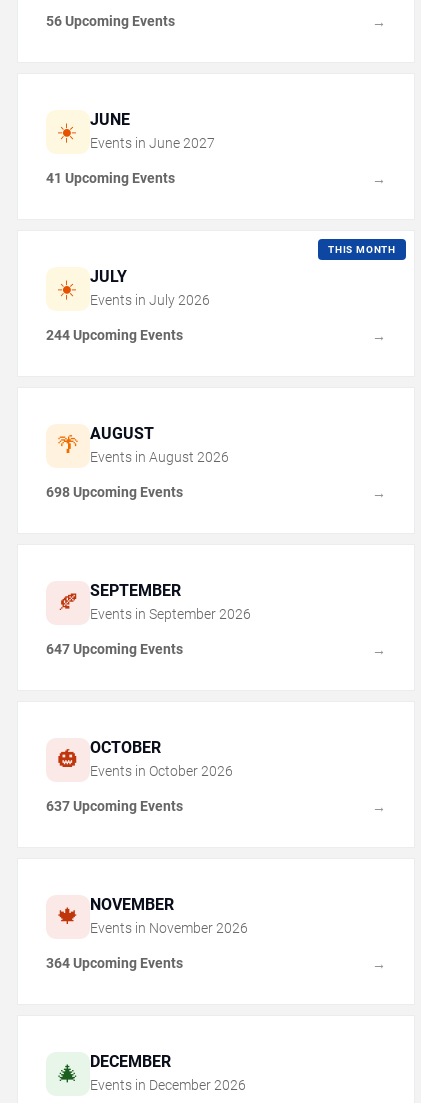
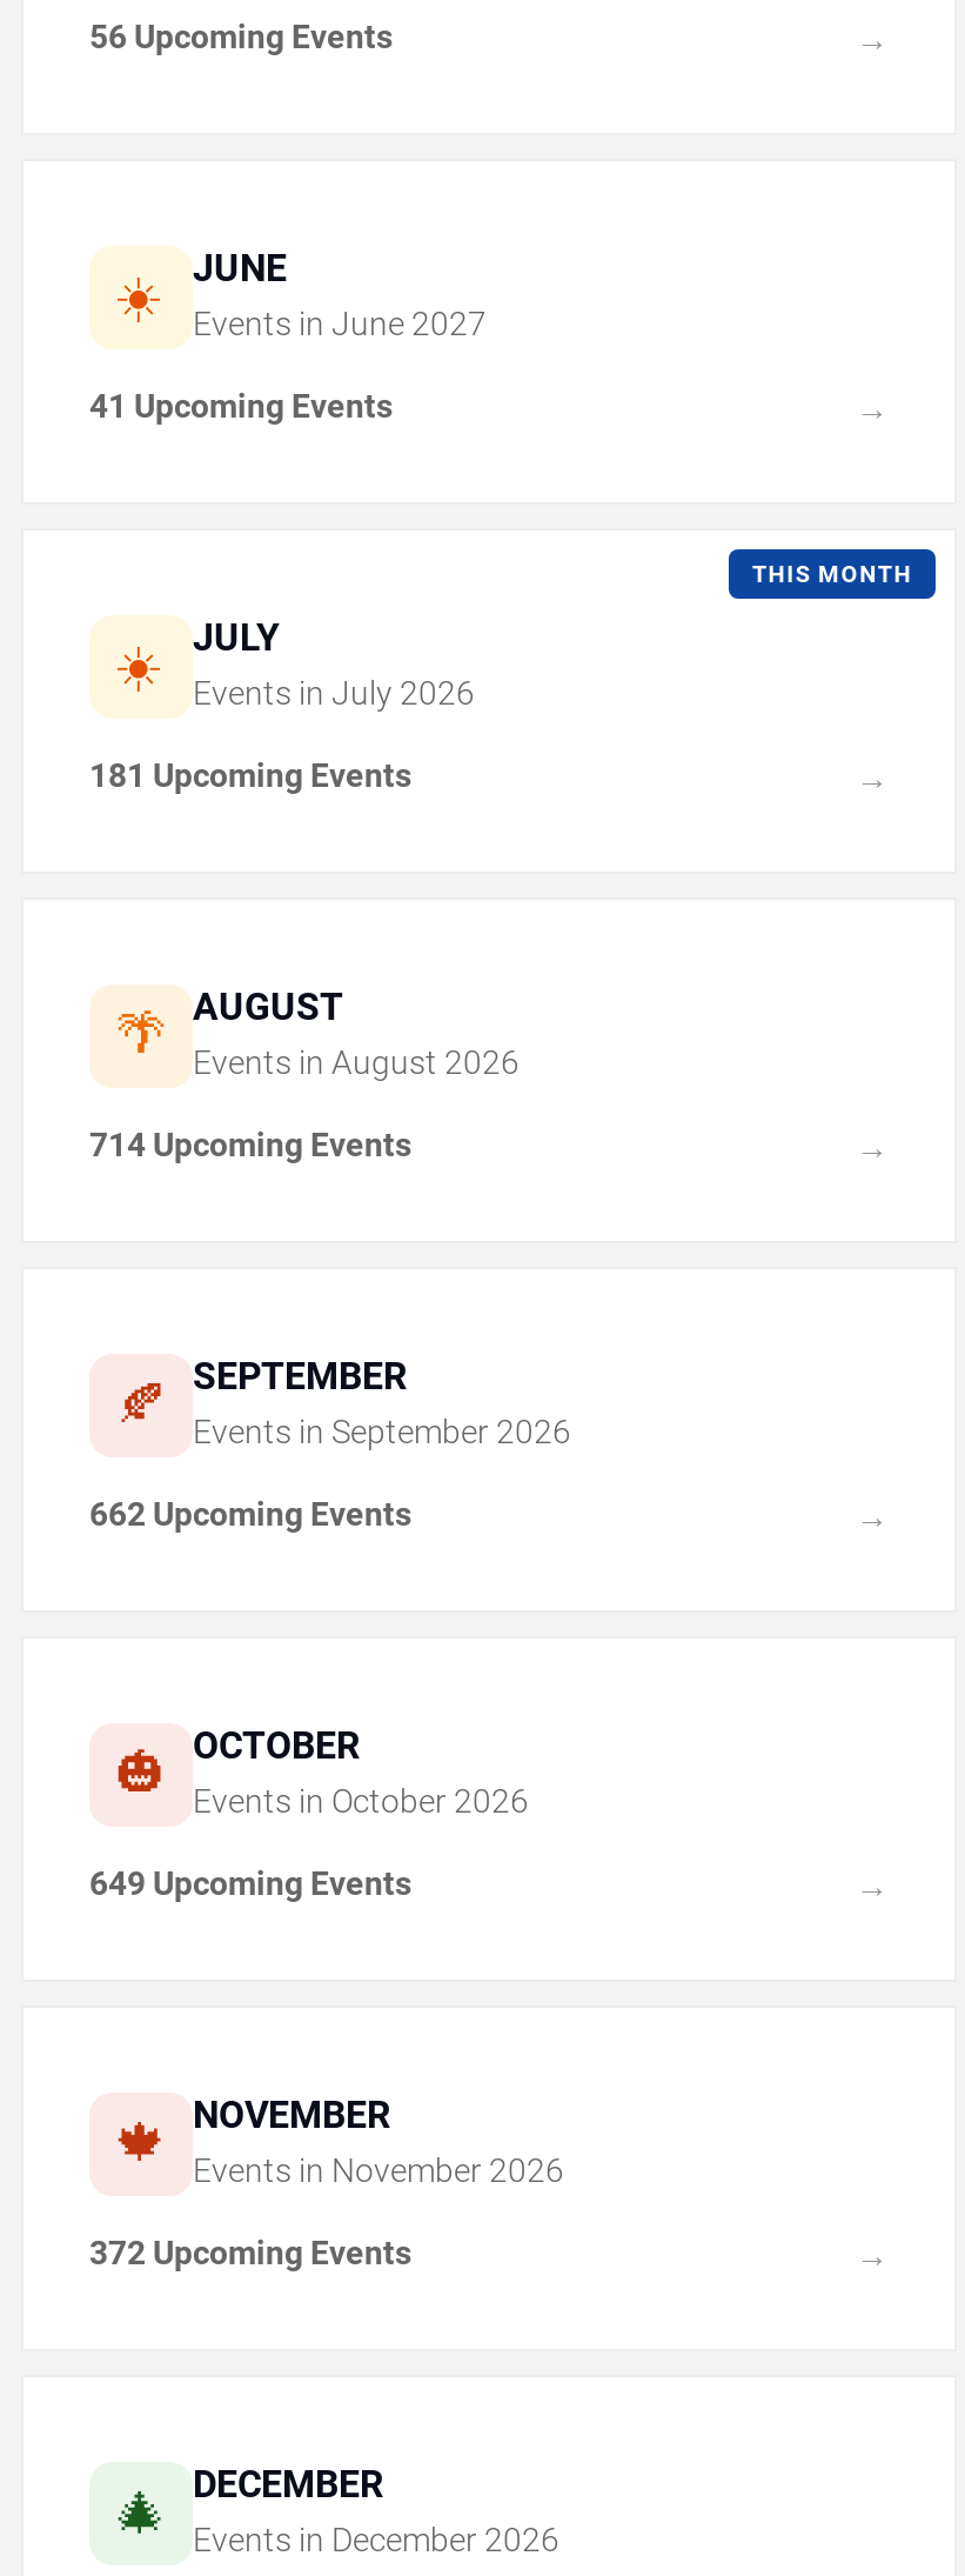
[46,327,183,343] 244 Upcoming Events -> [89,758,411,795] 181 Upcoming Events
[46,484,183,500] 698 Upcoming Events -> [89,1127,411,1164] 714 Upcoming Events
[46,641,183,657] 647 Upcoming Events -> [89,1496,411,1534] 662 Upcoming Events
[46,798,183,814] 637 Upcoming Events -> [89,1866,411,1903] 649 Upcoming Events
[46,955,183,971] 364 Upcoming Events -> [89,2235,411,2273] 372 Upcoming Events

